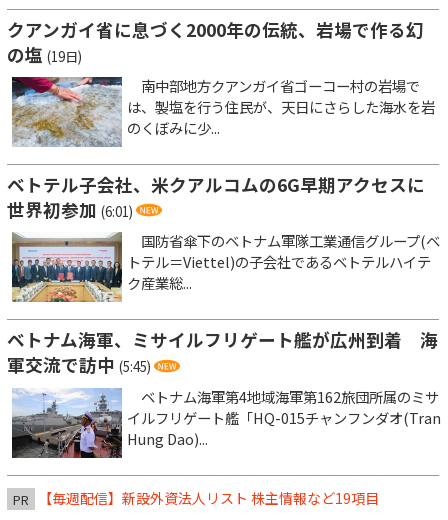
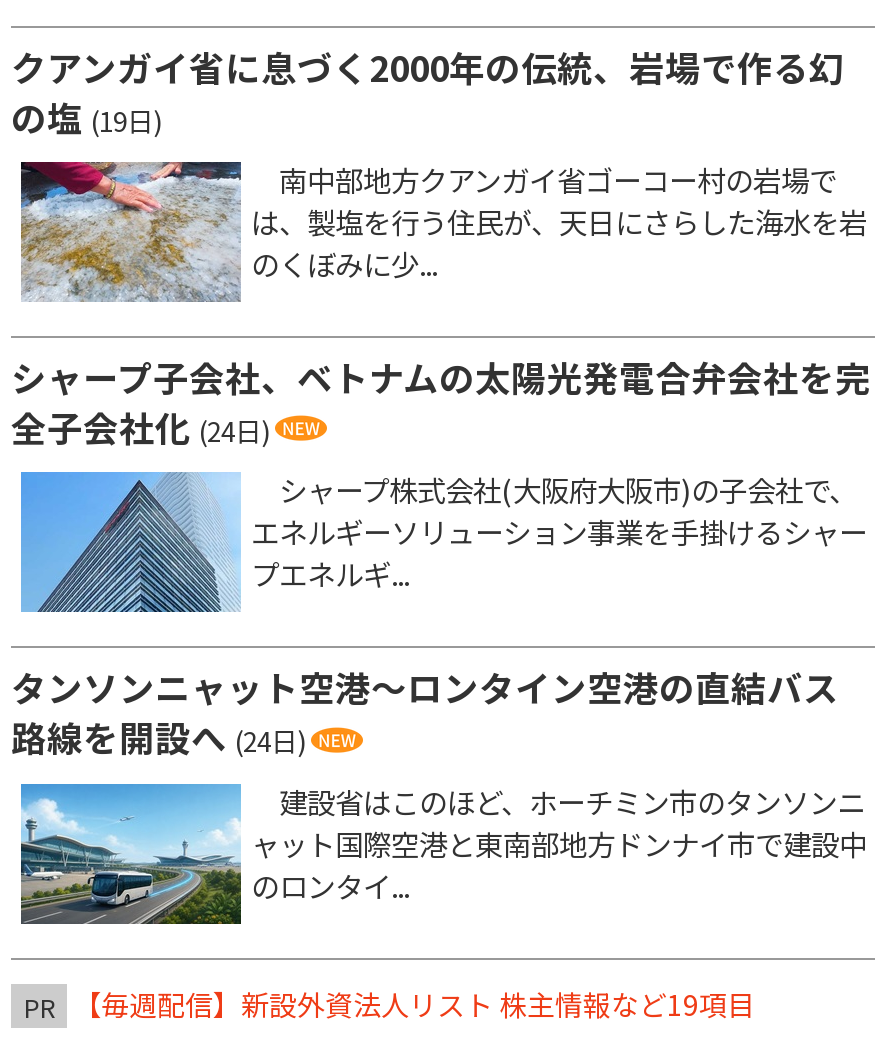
[7,172,440,303] [image] | ベトテル子会社、米クアルコムの6G早期アクセスに | 世界初参加 (6:01) | 国防省傘下のベトナム軍隊工業通信グループ(ベ | トテル＝Viettel)の子会社であるベトテルハイテ | ク産業総... -> [11,351,871,614] [image] | シャープ子会社、ベトナムの太陽光発電合弁会社を完 | 全子会社化 (24日) | シャープ株式会社(大阪府大阪市)の子会社で、 | エネルギーソリューション事業を手掛けるシャー | プエネルギ...
[7,327,441,459] [image] | ベトナム海軍、ミサイルフリゲート艦が広州到着 海 | 軍交流で訪中 (5:45) | ベトナム海軍第4地域海軍第162旅団所属のミサ | イルフリゲート艦「HQ-015チャンフンダオ(Tran | Hung Dao)... -> [11,663,867,926] [image] | タンソンニャット空港～ロンタイン空港の直結バス | 路線を開設へ (24日) | 建設省はこのほど、ホーチミン市のタンソンニ | ャット国際空港と東南部地方ドンナイ市で建設中 | のロンタイ...

